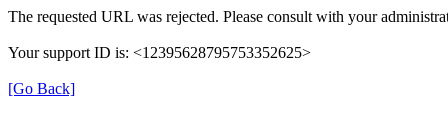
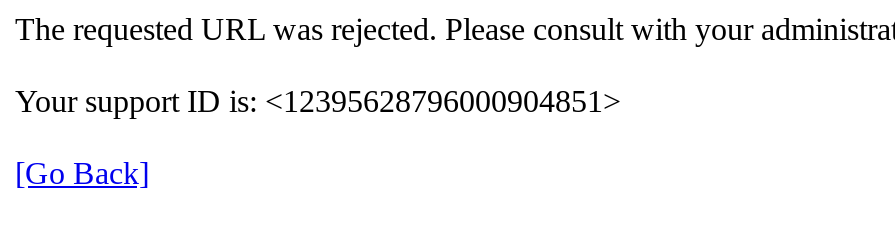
[8,44,311,61] Your support ID is: <12395628795753352625> -> [15,84,621,118] Your support ID is: <12395628796000904851>

